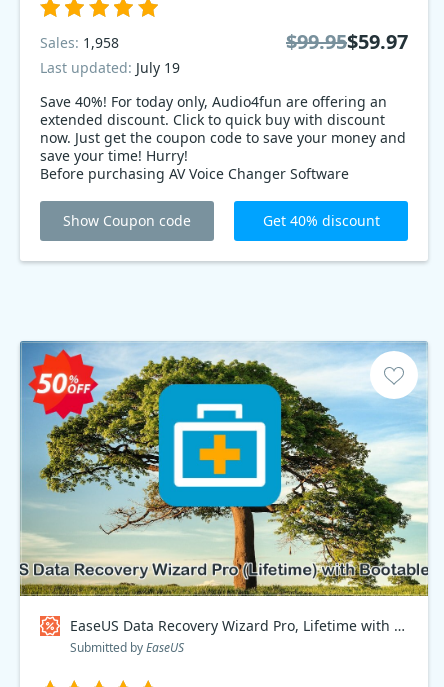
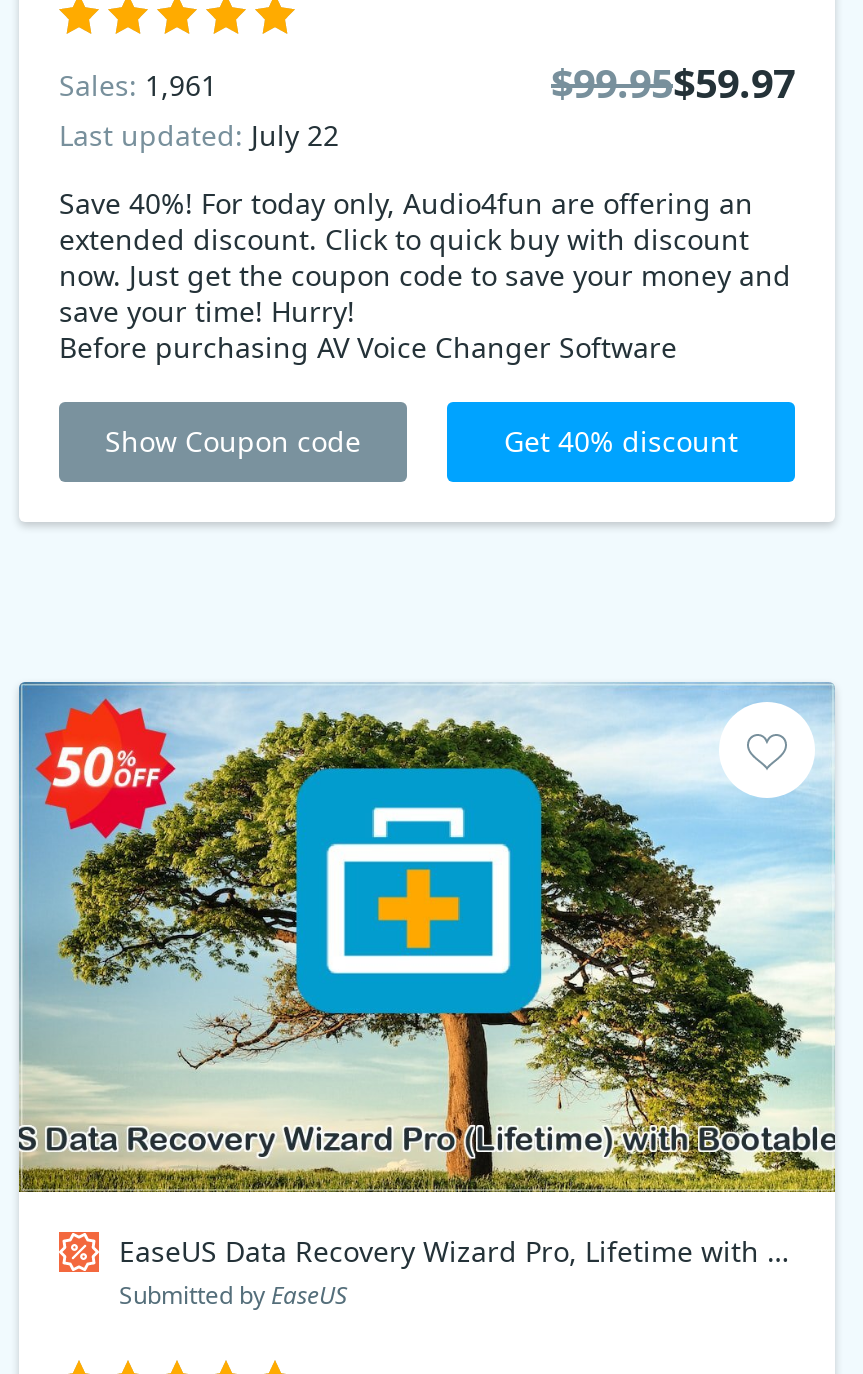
[40,32,119,51] Sales: 1,958 -> [59,65,217,103] Sales: 1,961
[40,58,180,77] Last updated: July 19 -> [59,116,339,154] Last updated: July 22

